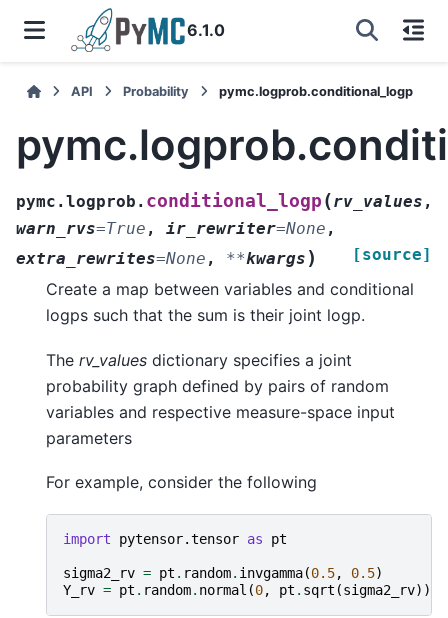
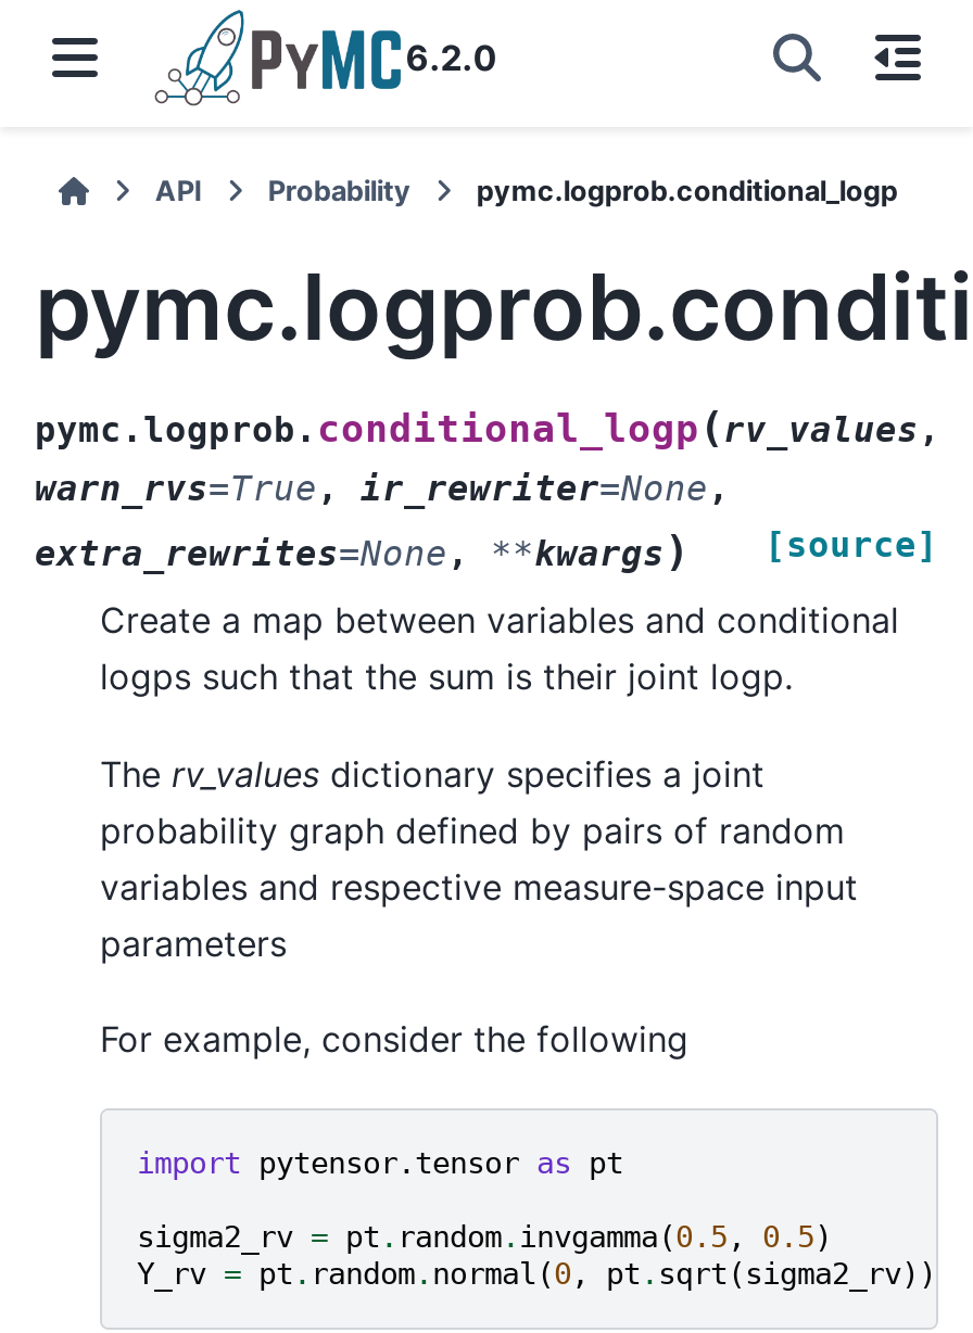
[187,20,225,40] 6.1.0 -> [406,36,497,79] 6.2.0

